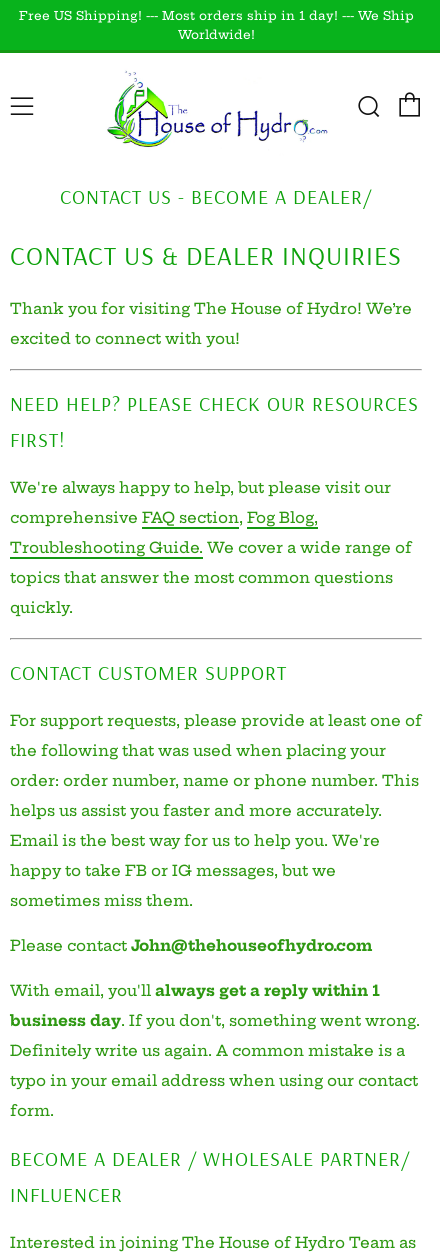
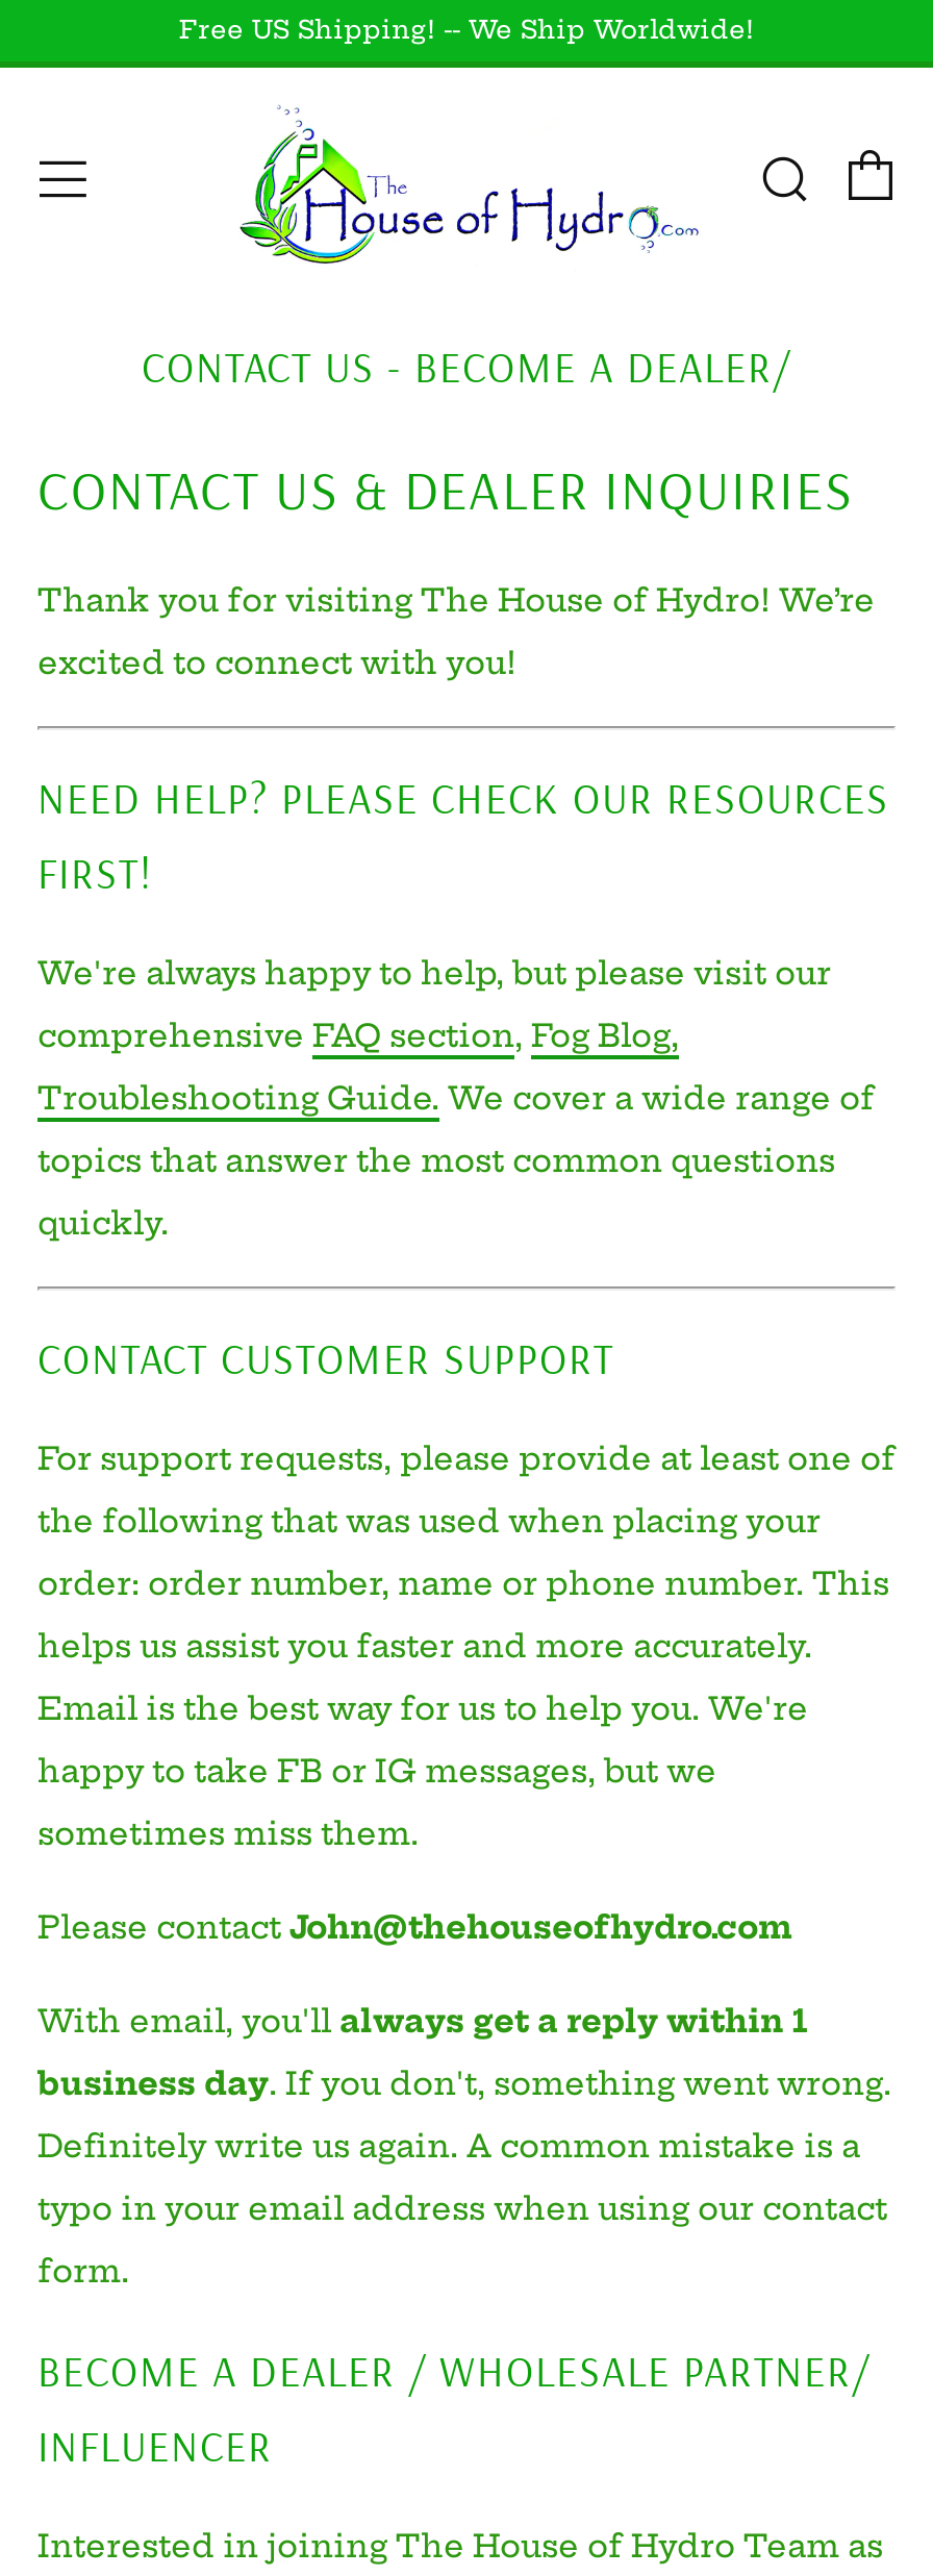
[18,8,413,42] Free US Shipping! --- Most orders ship in 1 day! --- We Ship | Worldwide! -> [179,14,754,45] Free US Shipping! -- We Ship Worldwide!

